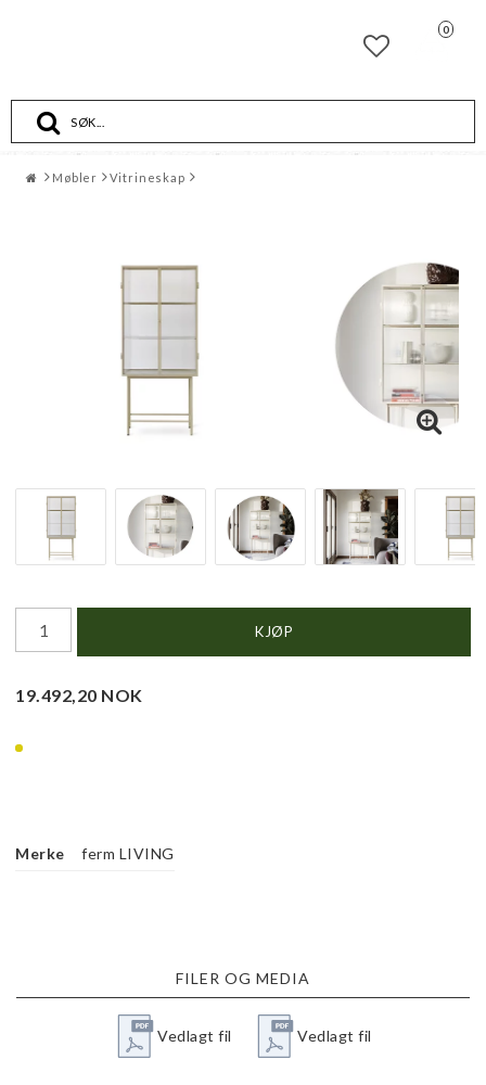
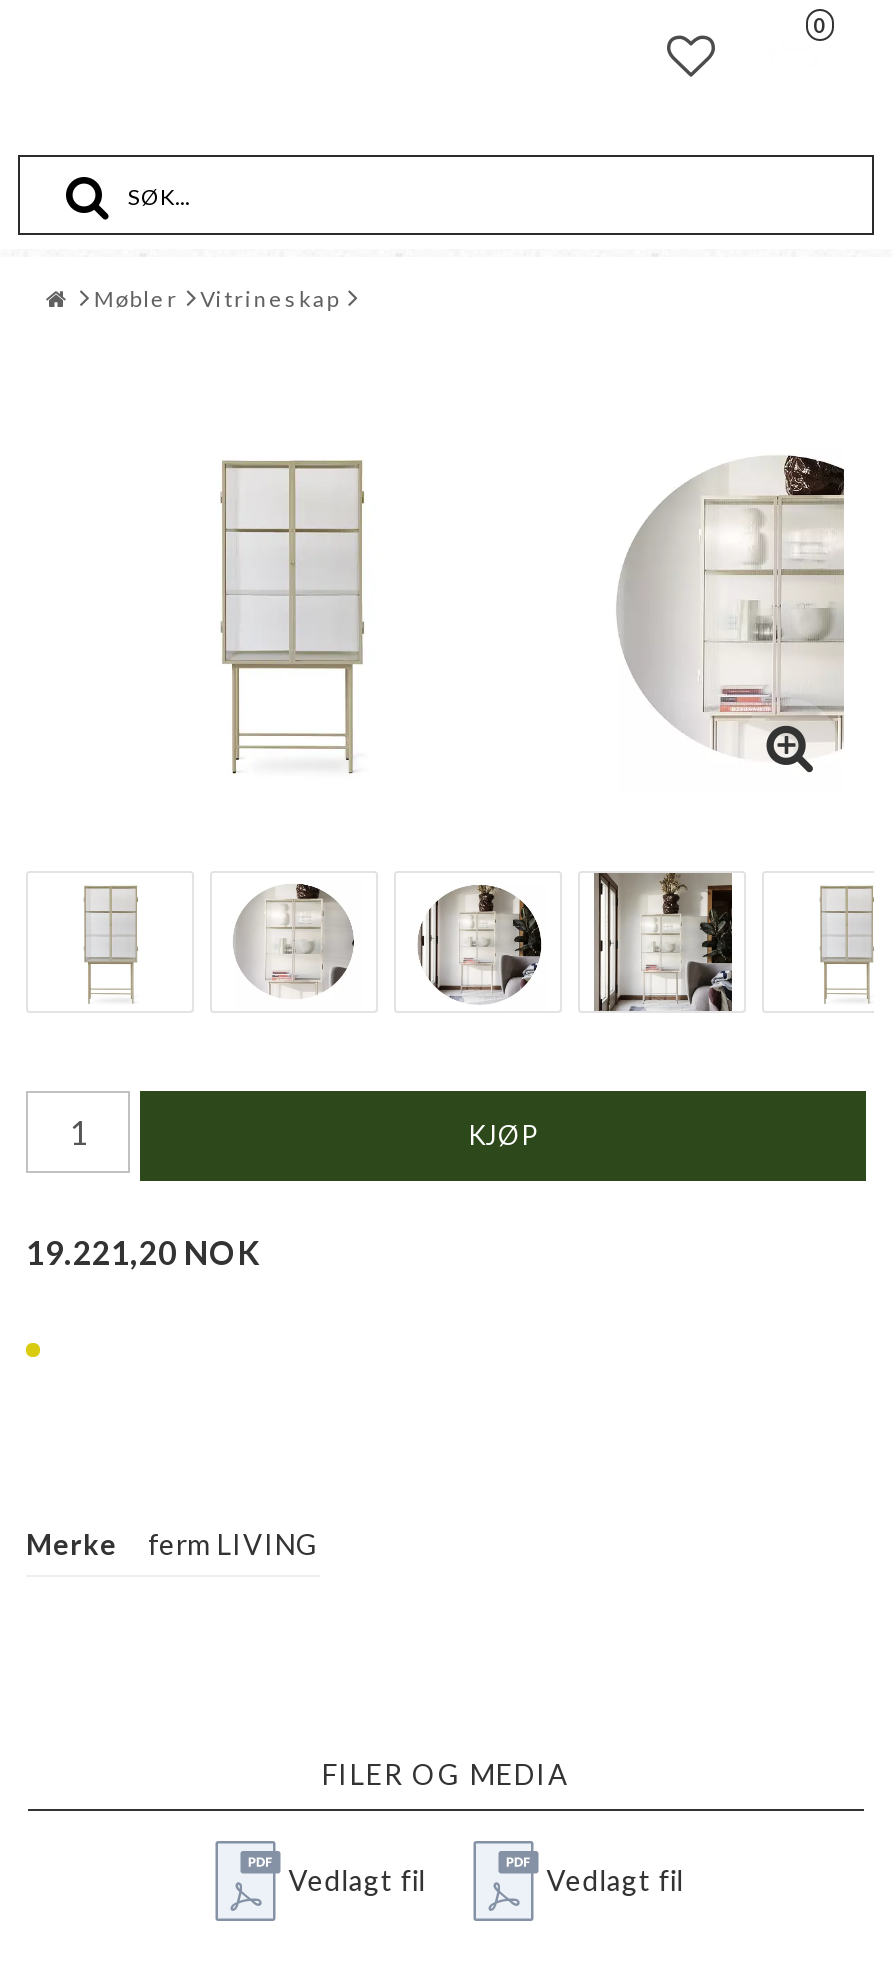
[15,685,143,705] 19.492,20 NOK -> [26,1233,261,1271] 19.221,20 NOK

